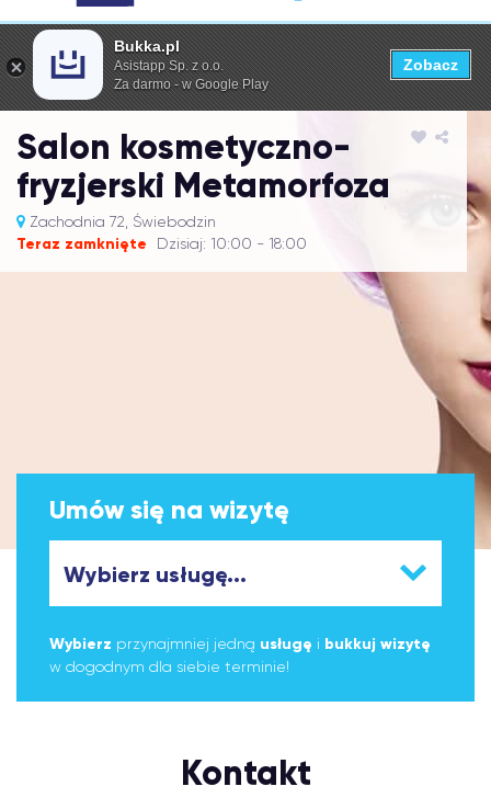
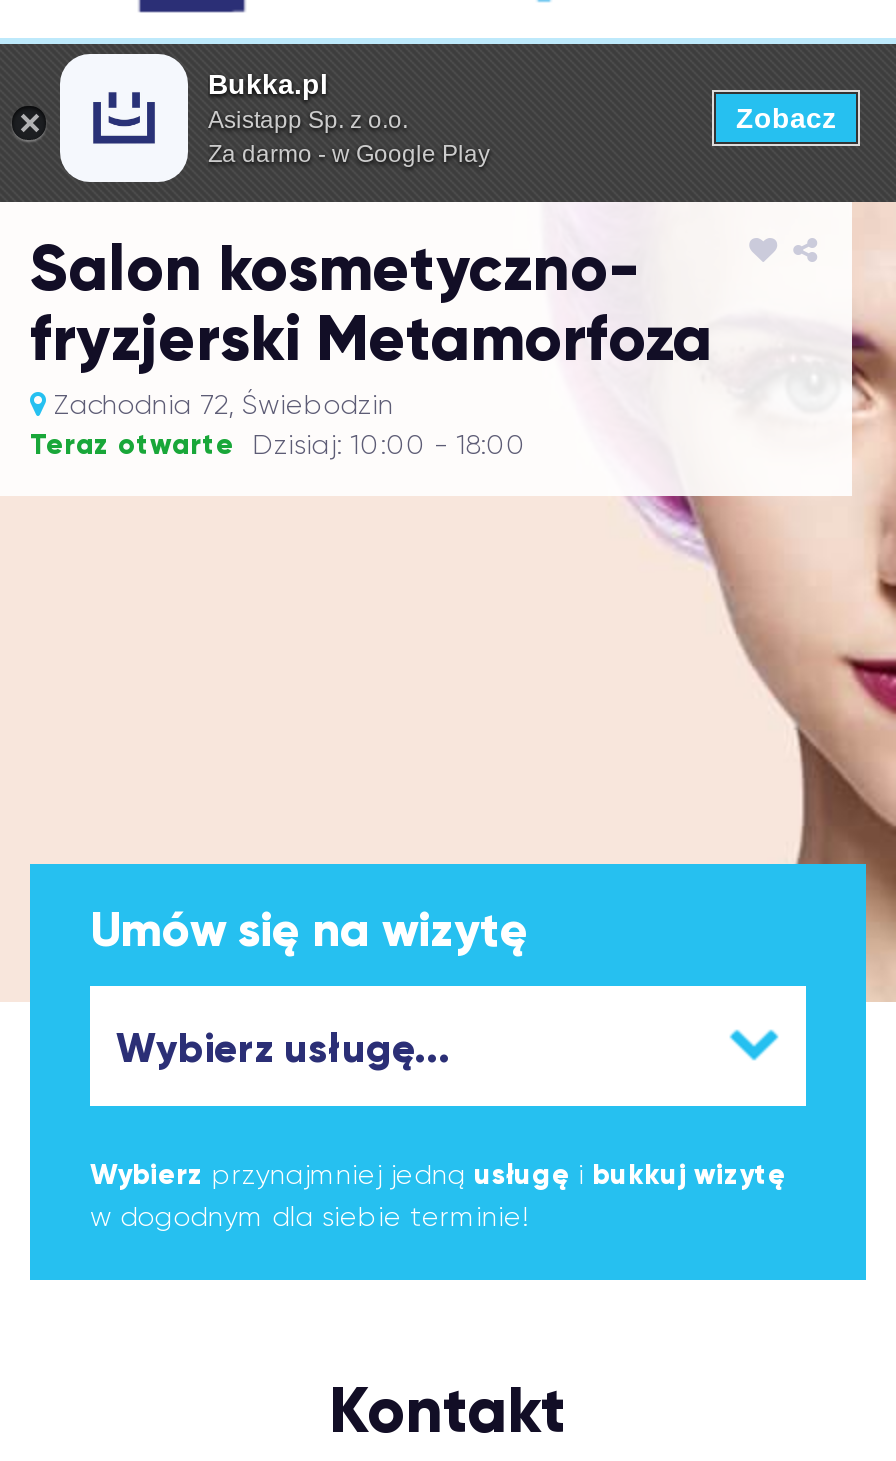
[16,235,307,253] Teraz zamknięte Dzisiaj: 10:00 - 18:00 -> [30,428,526,462] Teraz otwarte Dzisiaj: 10:00 - 18:00

